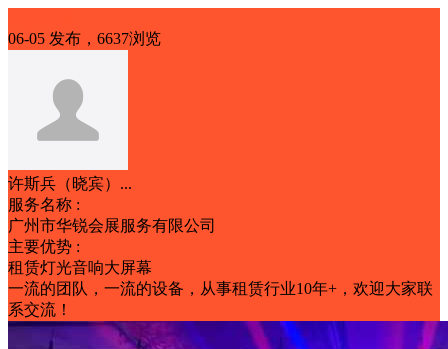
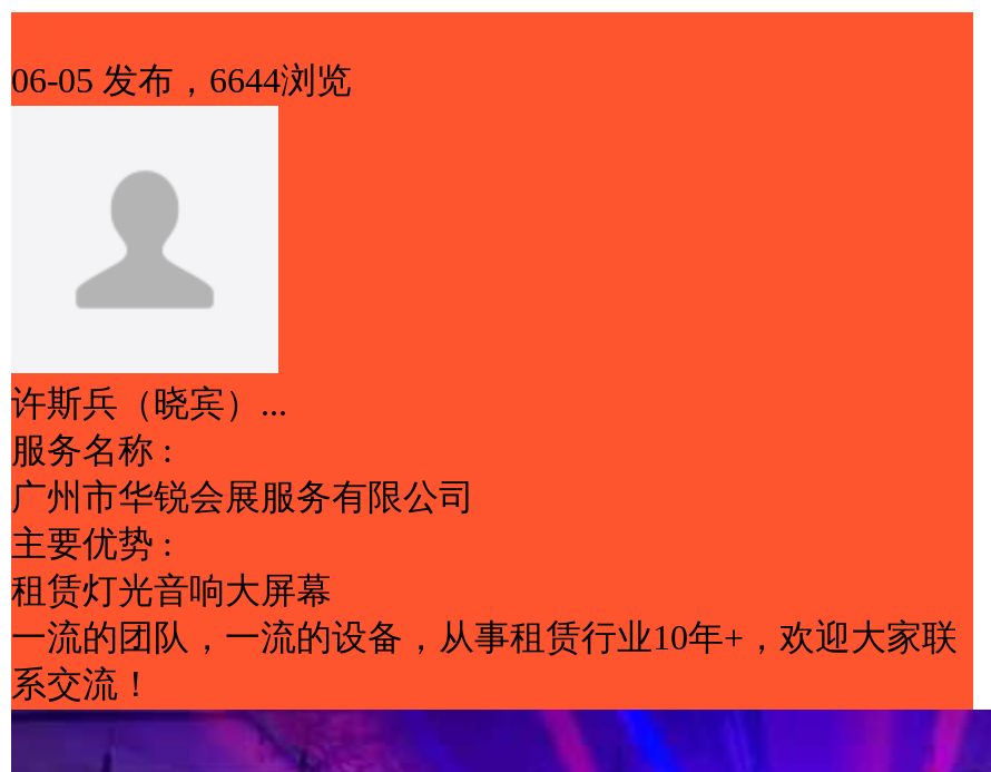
[8,30,161,47] 06-05 发布，6637浏览 -> [11,61,352,99] 06-05 发布，6644浏览

